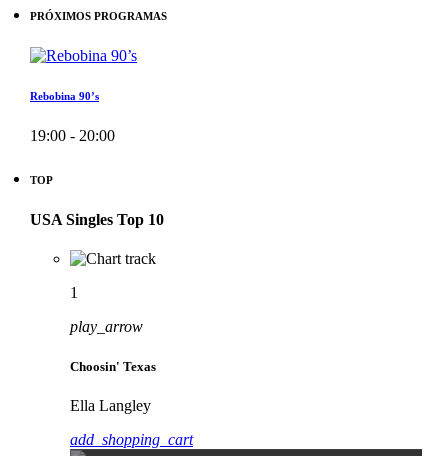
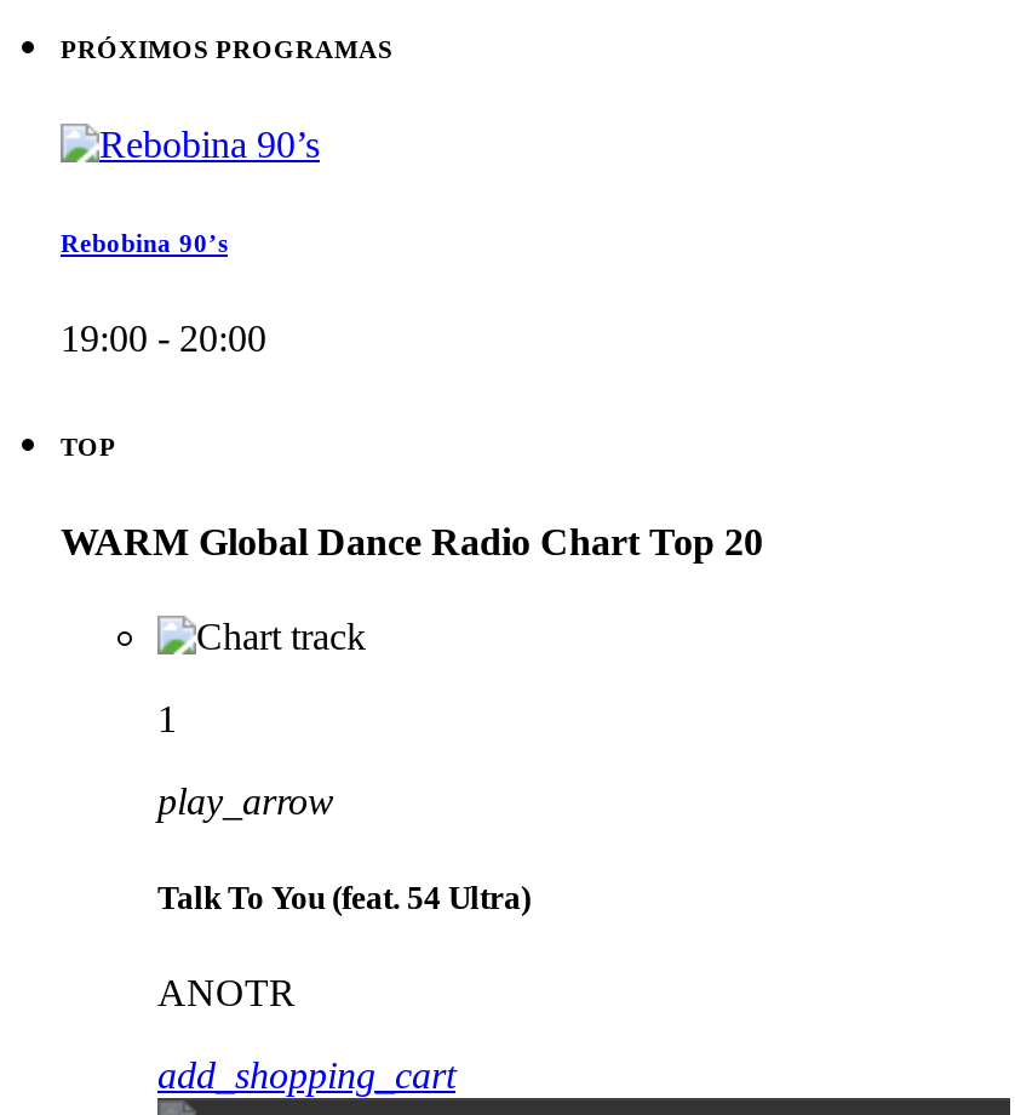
[30,211,164,228] USA Singles Top 10 -> [61,521,763,563] WARM Global Dance Radio Chart Top 20
[70,358,156,373] Choosin' Texas -> [157,879,531,915] Talk To You (feat. 54 Ultra)
[70,397,151,414] Ella Langley -> [157,971,296,1012] ANOTR

